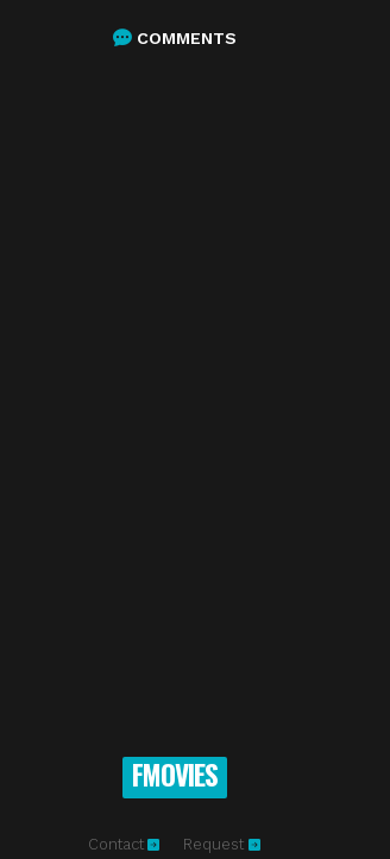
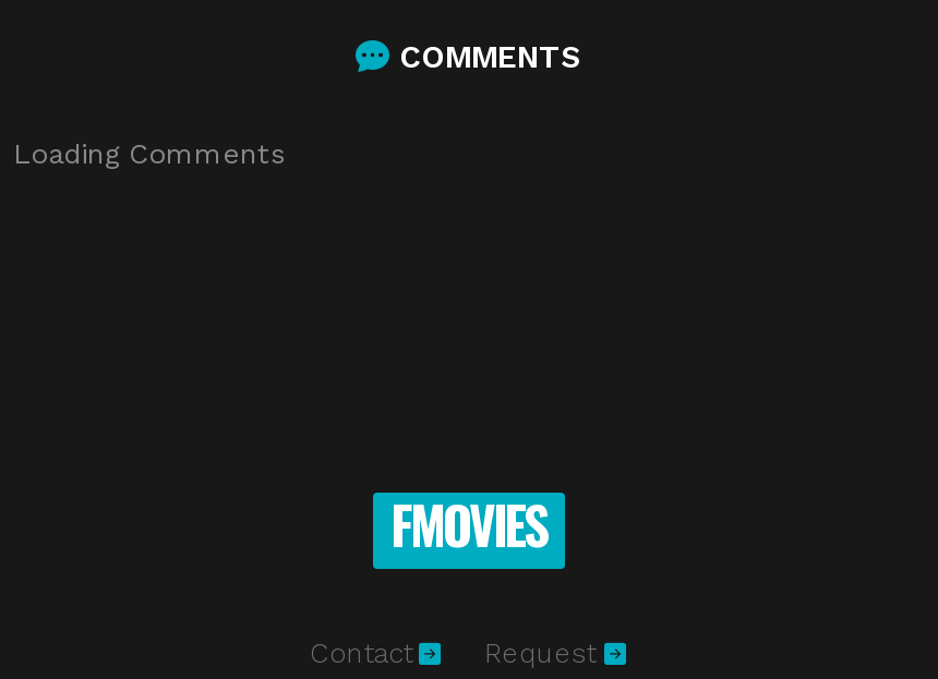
none -> [13,137,286,170] Loading Comments

